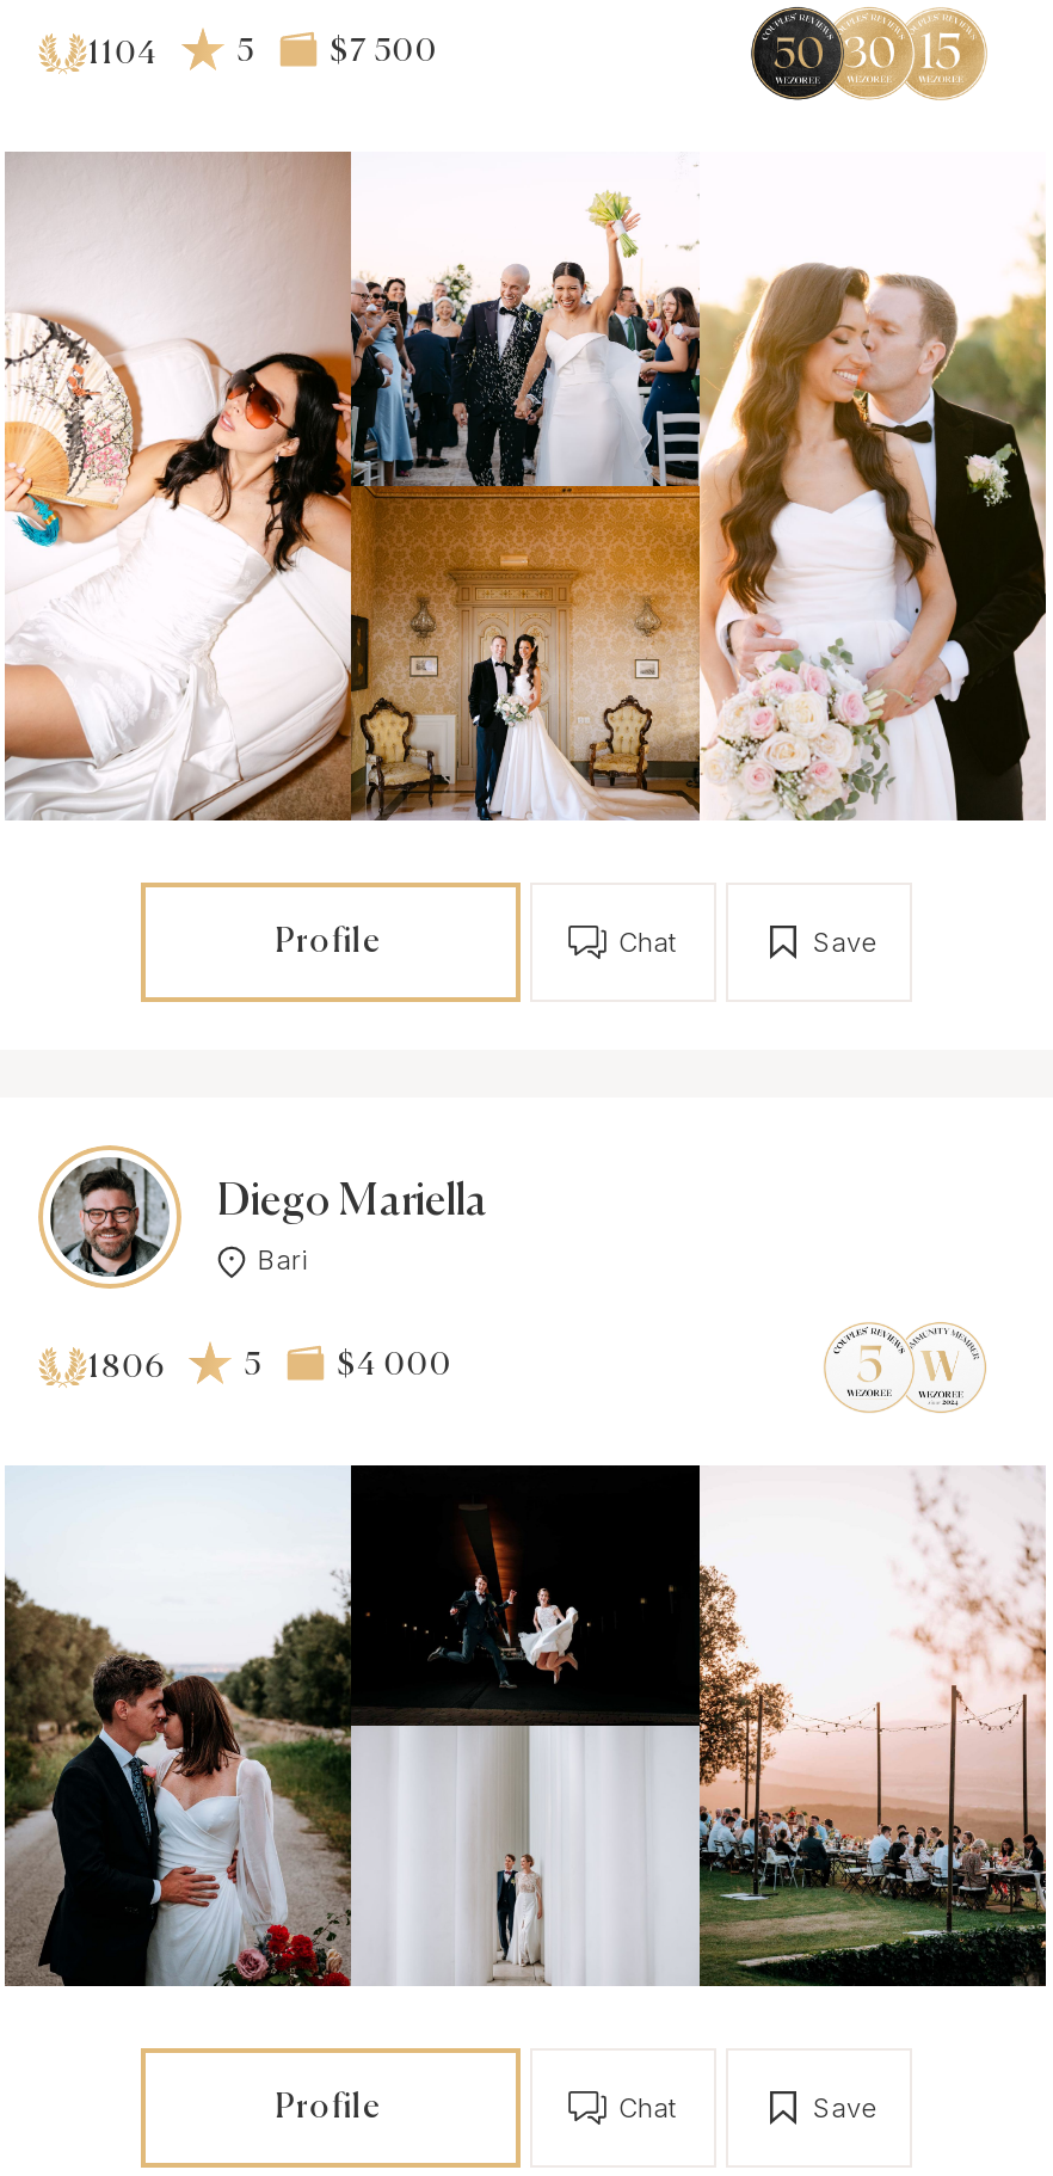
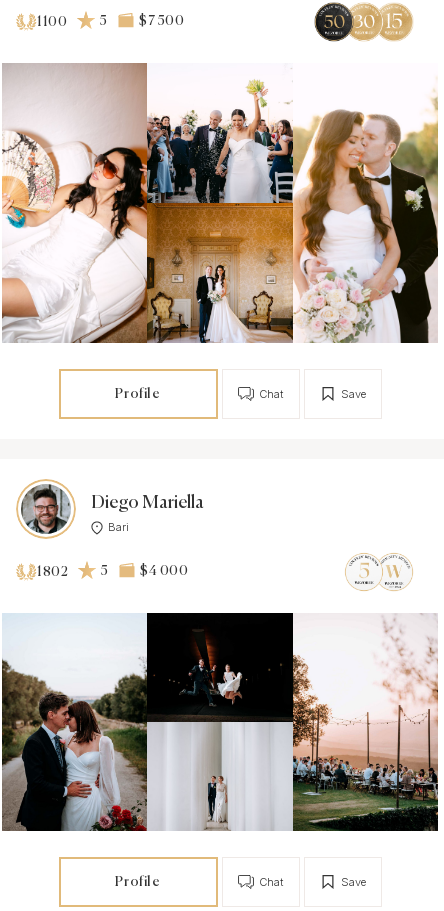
[88,40,159,71] 1104 -> [37,16,67,29] 1100
[88,1354,166,1385] 1806 -> [37,566,68,579] 1802

